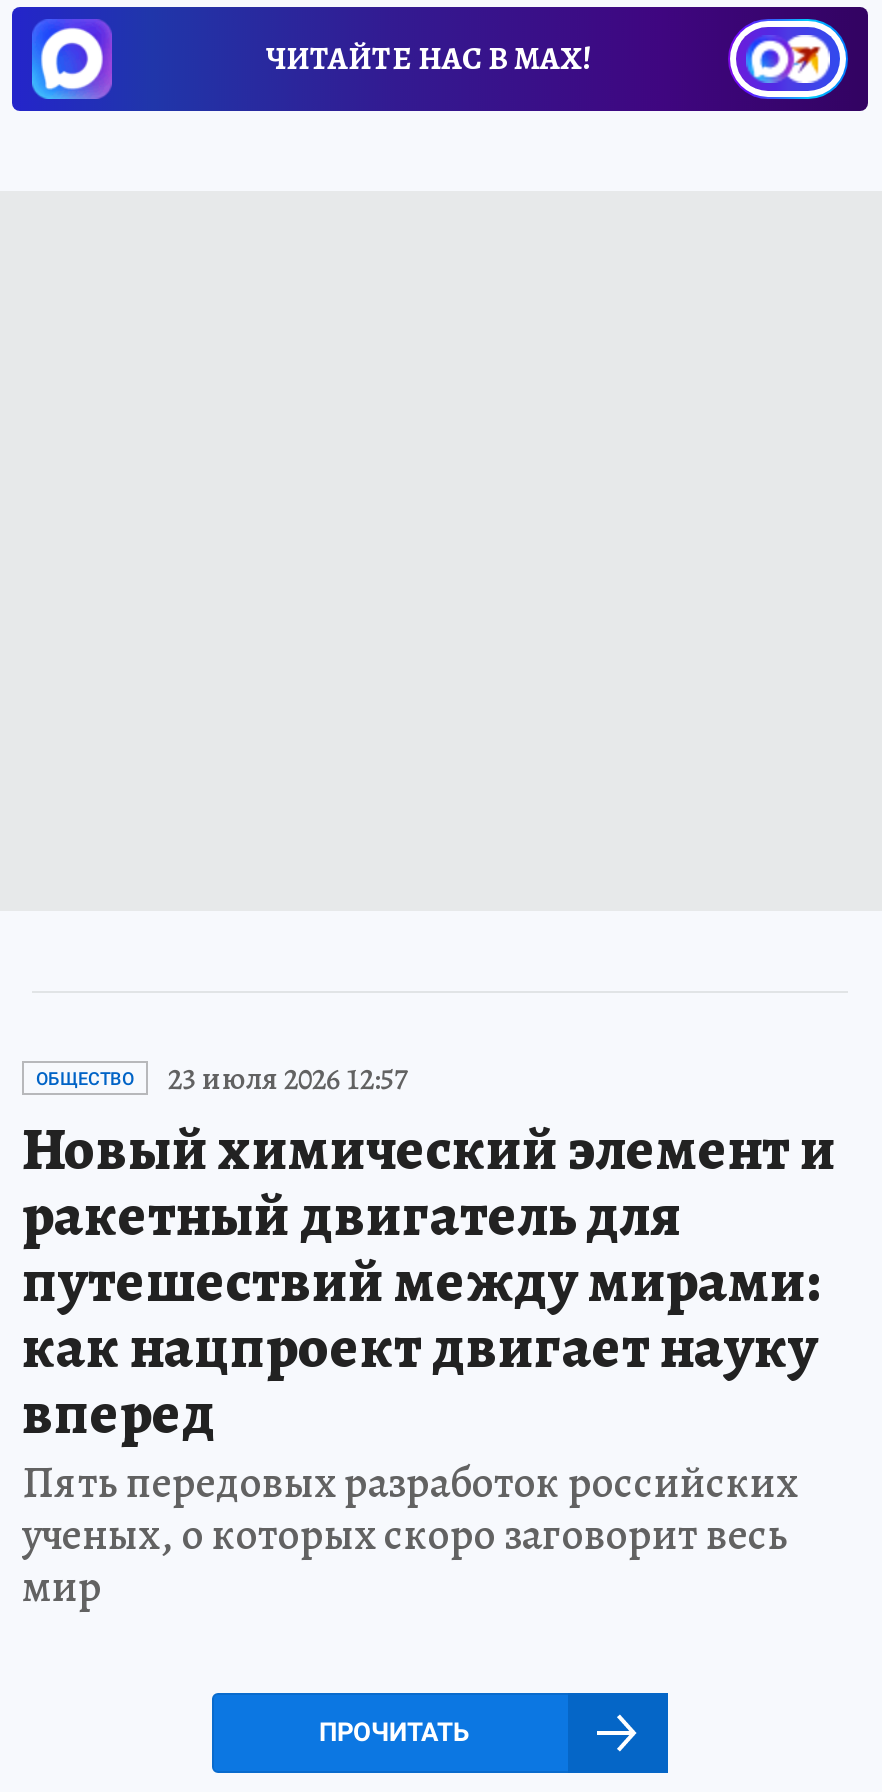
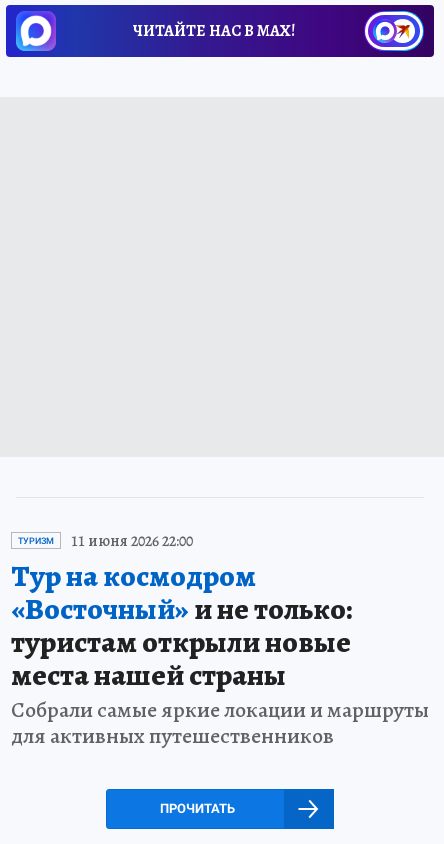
[22,1057,836,1617] ОБЩЕСТВО | 23 июля 2026 12:57 | Новый химический элемент и | ракетный двигатель для | путешествий между мирами: | как нацпроект двигает науку | вперед | Пять передовых разработок российских | ученых, о которых скоро заговорит весь | мир -> [11,530,429,751] ТУРИЗМ | 11 июня 2026 22:00 | Тур на космодром | «Восточный»и не только: | туристам открыли новые | места нашей страны | Собрали самые яркие локации и маршруты | для активных путешественников

